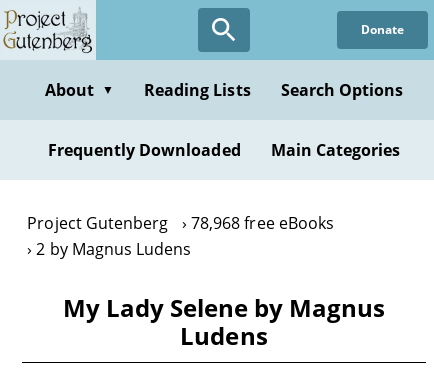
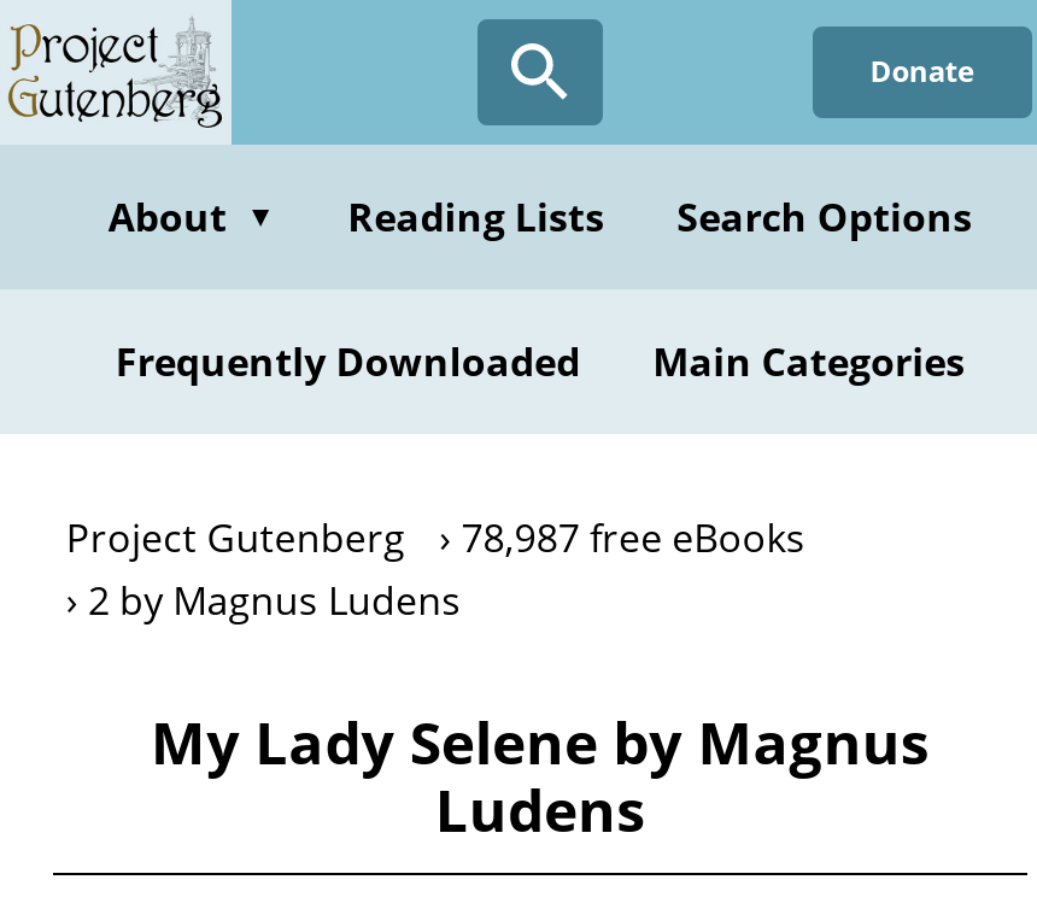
[27,212,334,234] Project Gutenberg 78,968 free eBooks -> [66,511,805,564] Project Gutenberg 78,987 free eBooks

